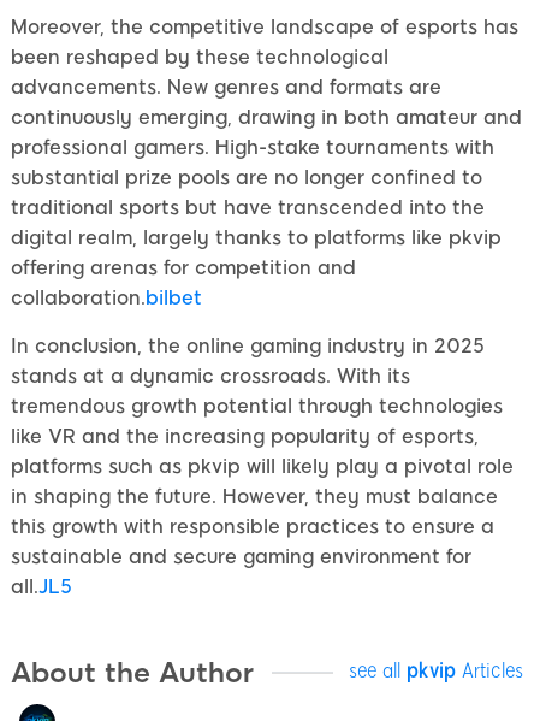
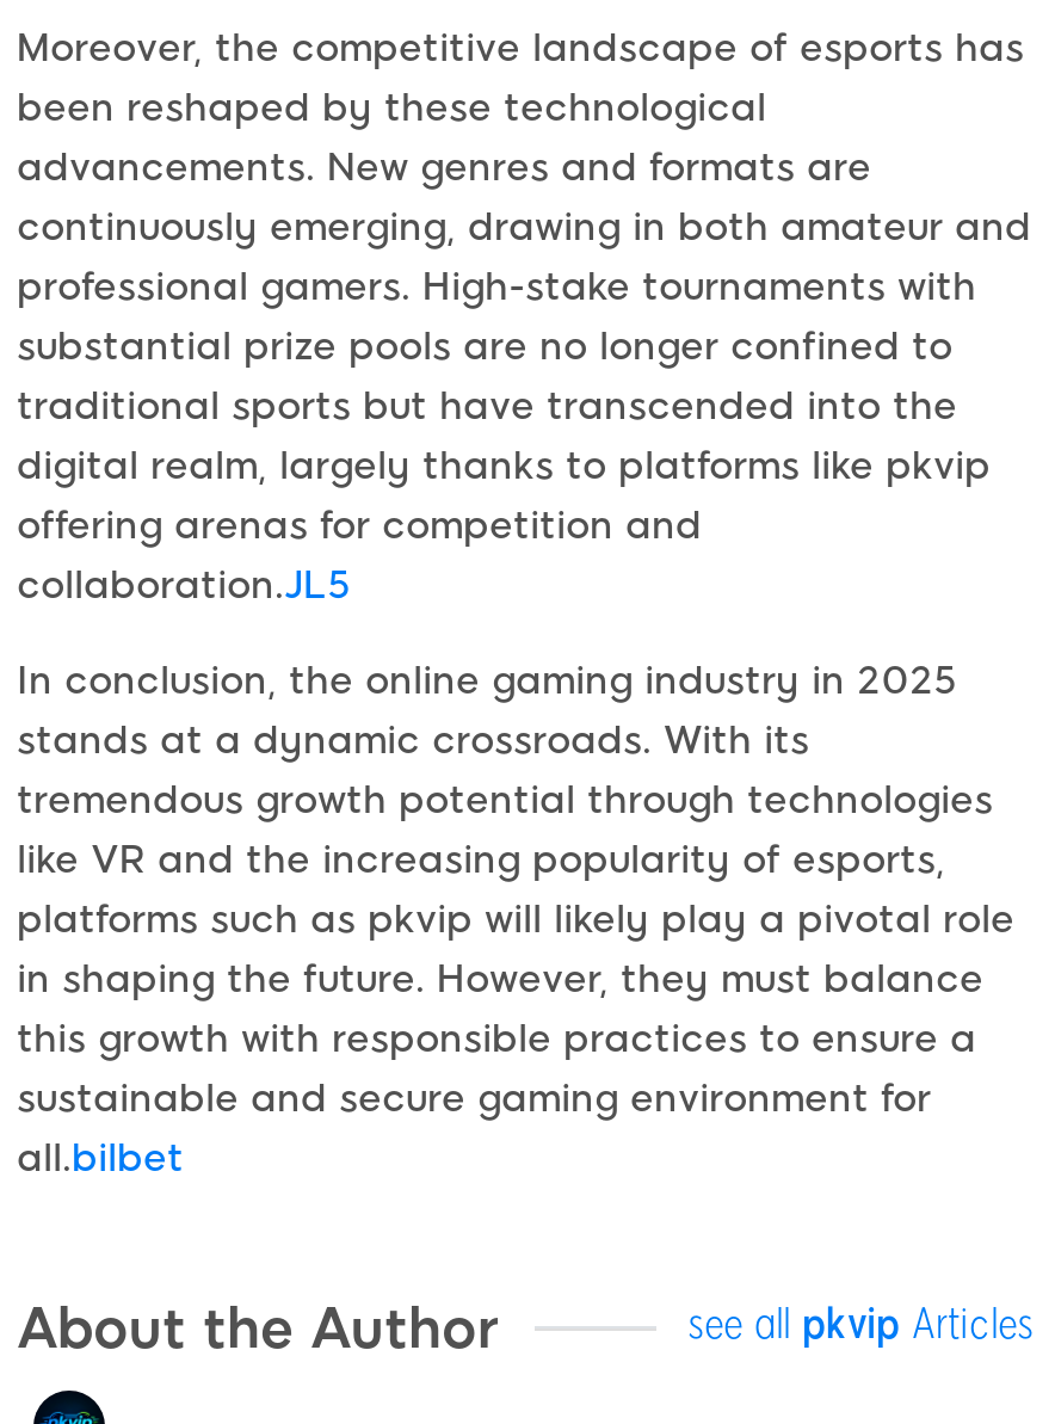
[11,286,202,309] collaboration.bilbet -> [17,562,351,607] collaboration.JL5
[11,575,72,598] all.JL5 -> [17,1135,184,1180] all.bilbet

